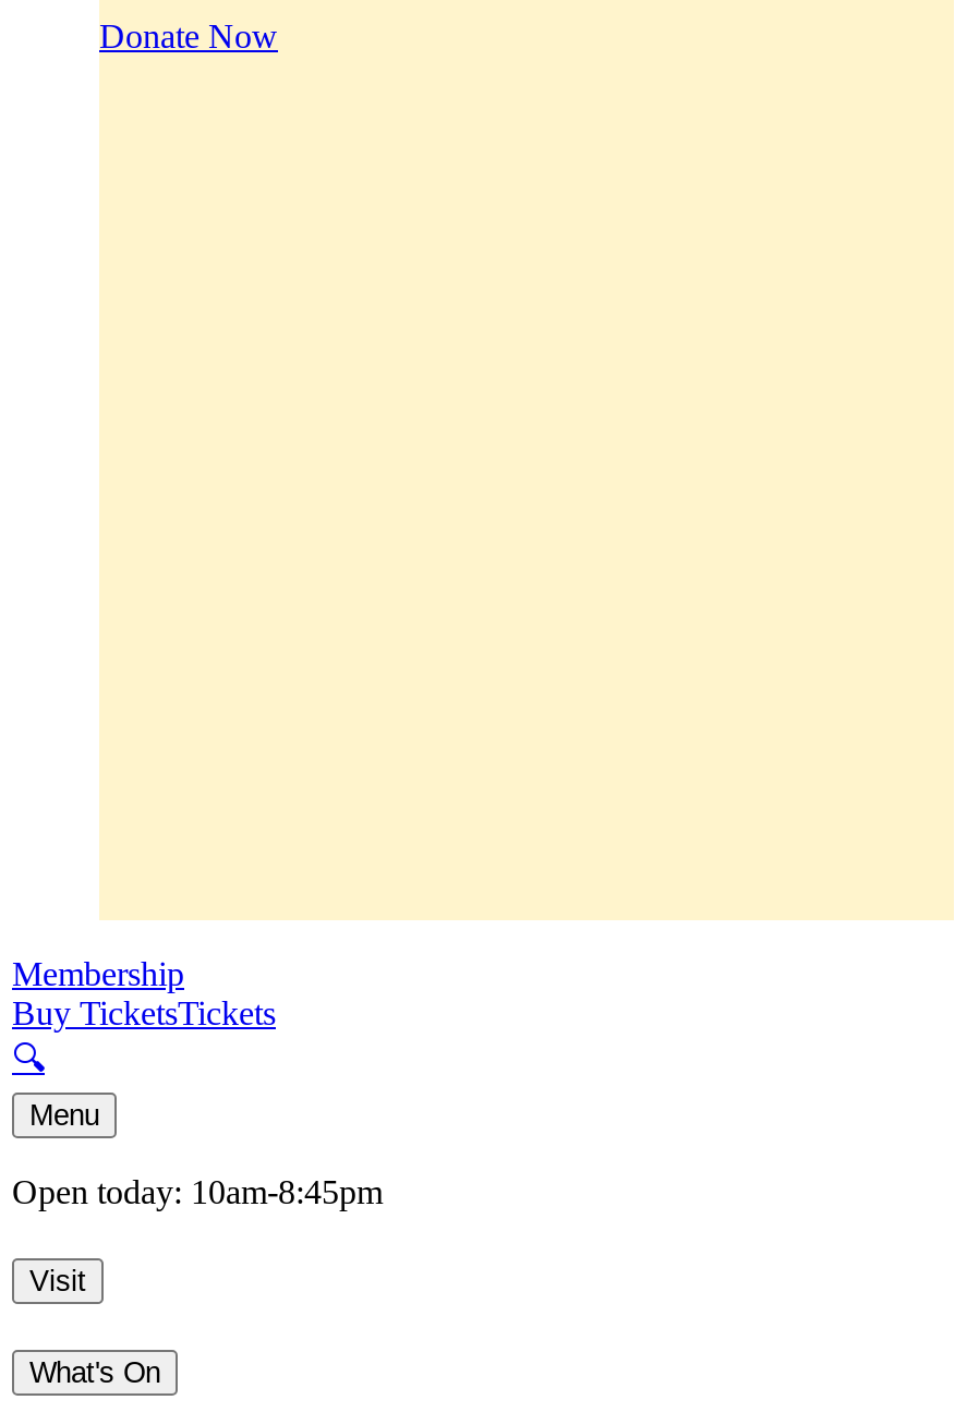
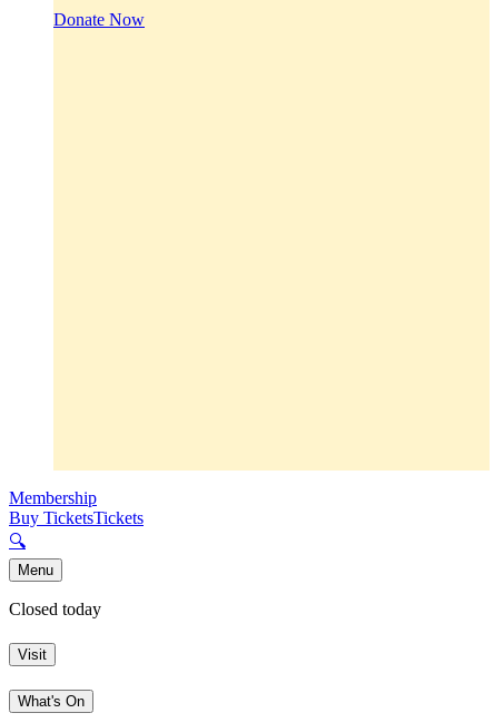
[12,1174,383,1211] Open today: 10am-8:45pm -> [9,600,101,619] Closed today

